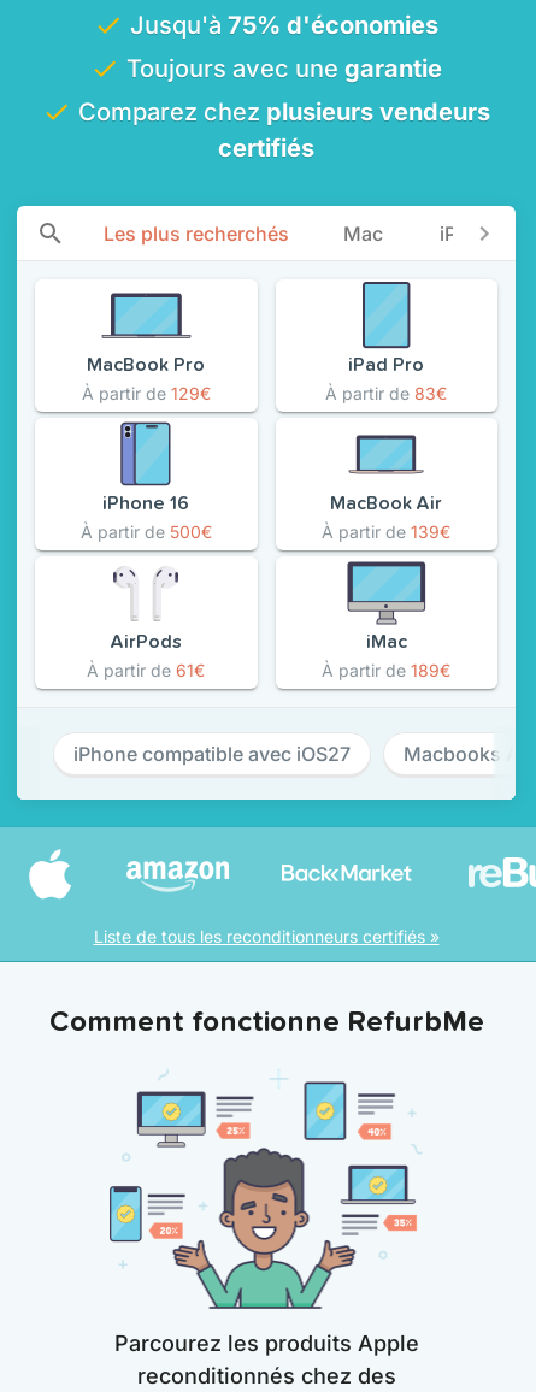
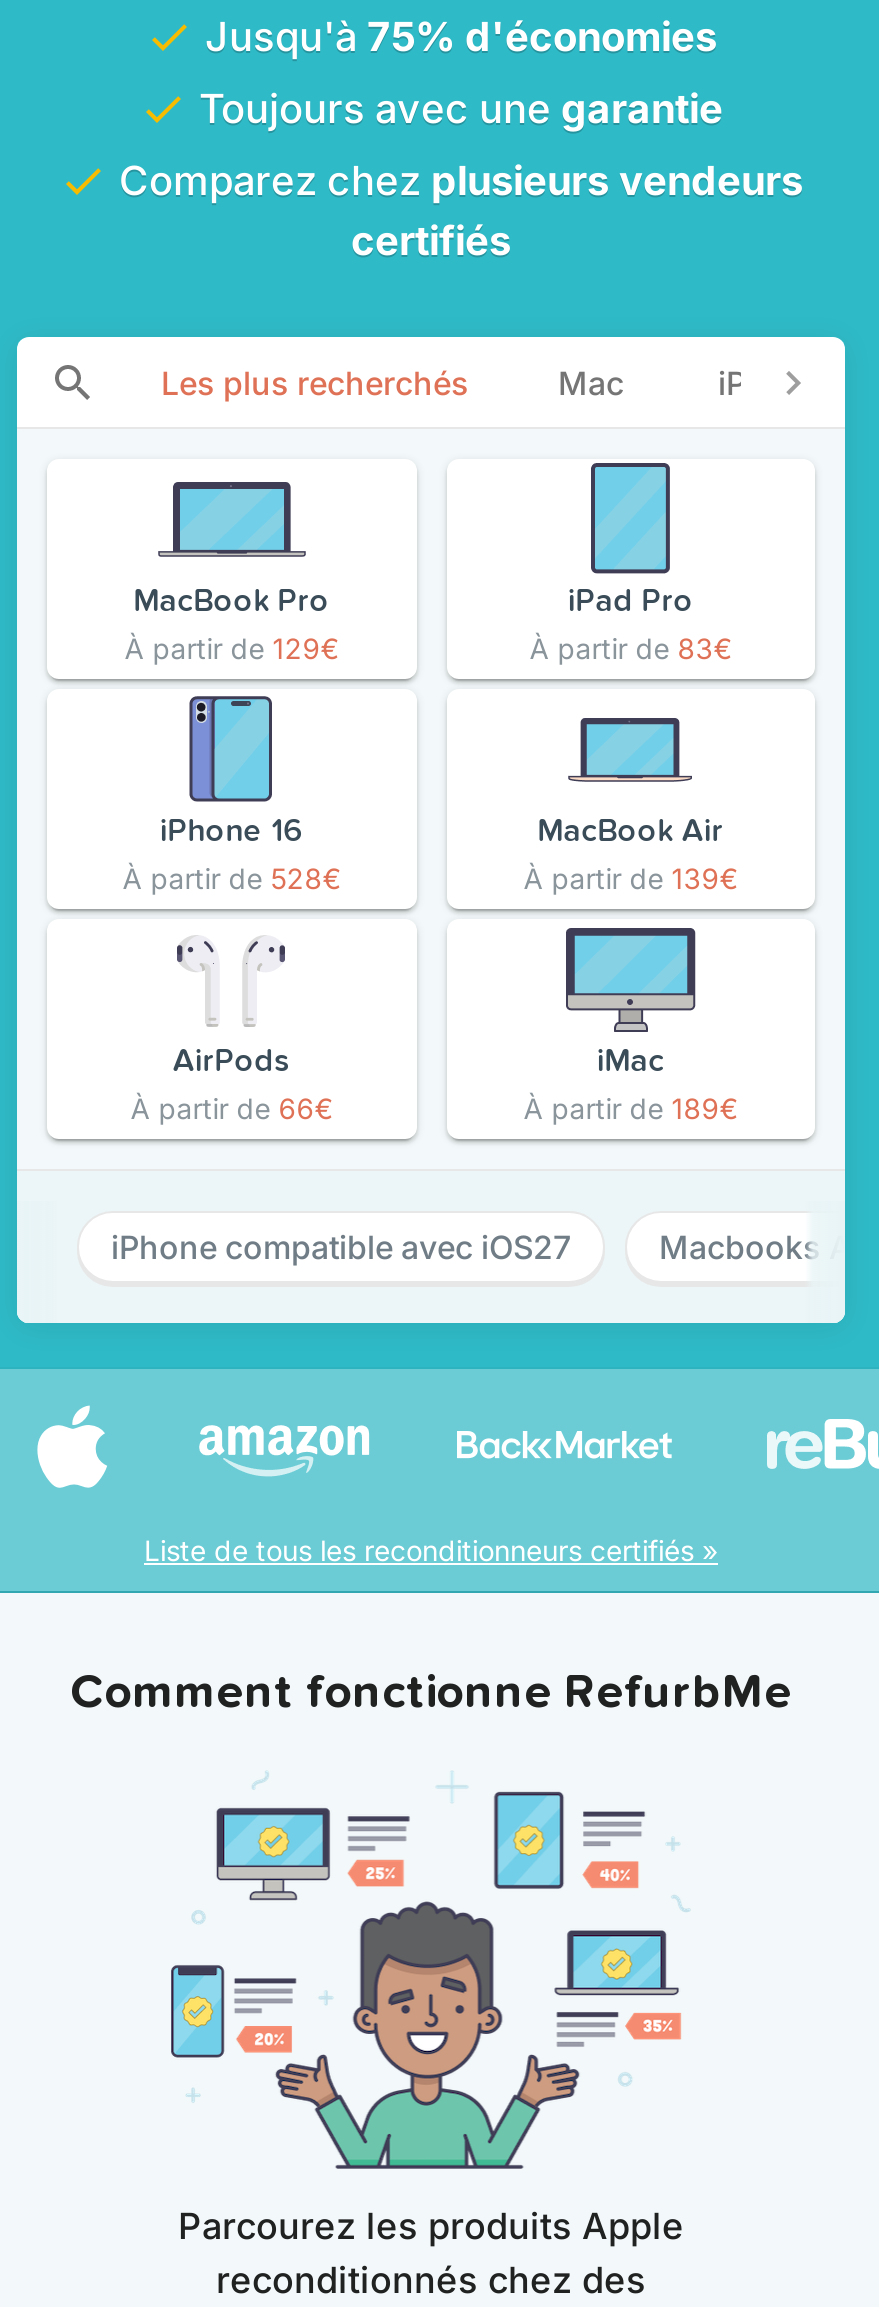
[80,521,212,542] À partir de 500€ -> [123,861,341,895] À partir de 528€
[87,660,205,680] À partir de 61€ -> [131,1091,333,1125] À partir de 66€

